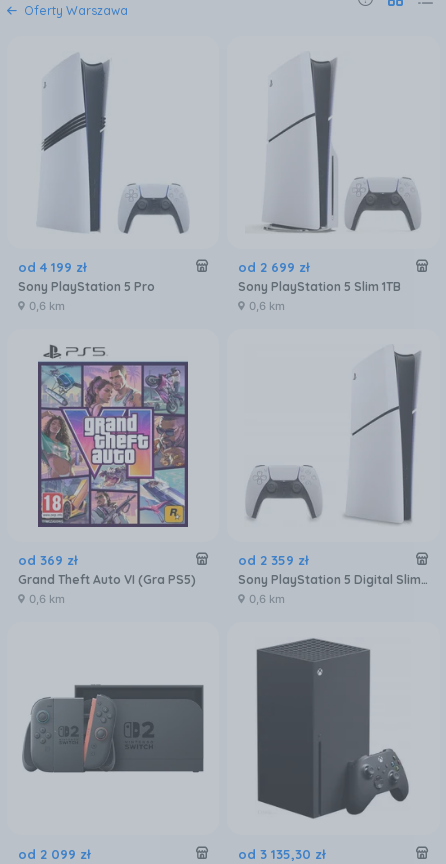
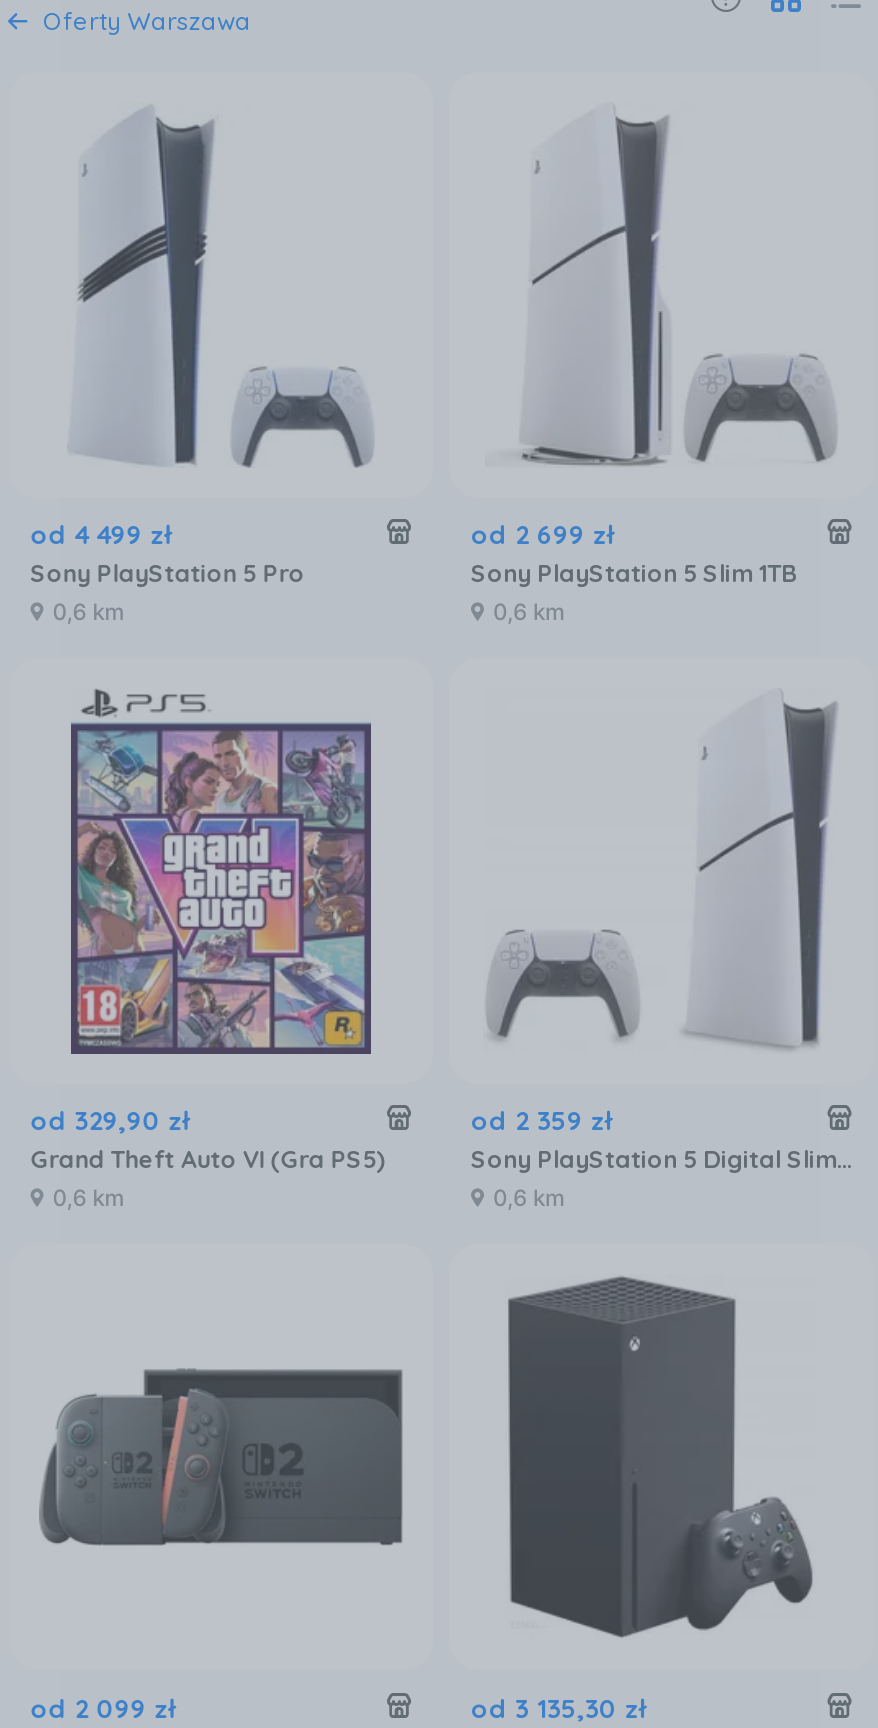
[18,259,87,275] od 4 199 zł -> [31,518,173,550] od 4 499 zł
[18,552,78,568] od 369 zł -> [31,1105,191,1137] od 329,90 zł

